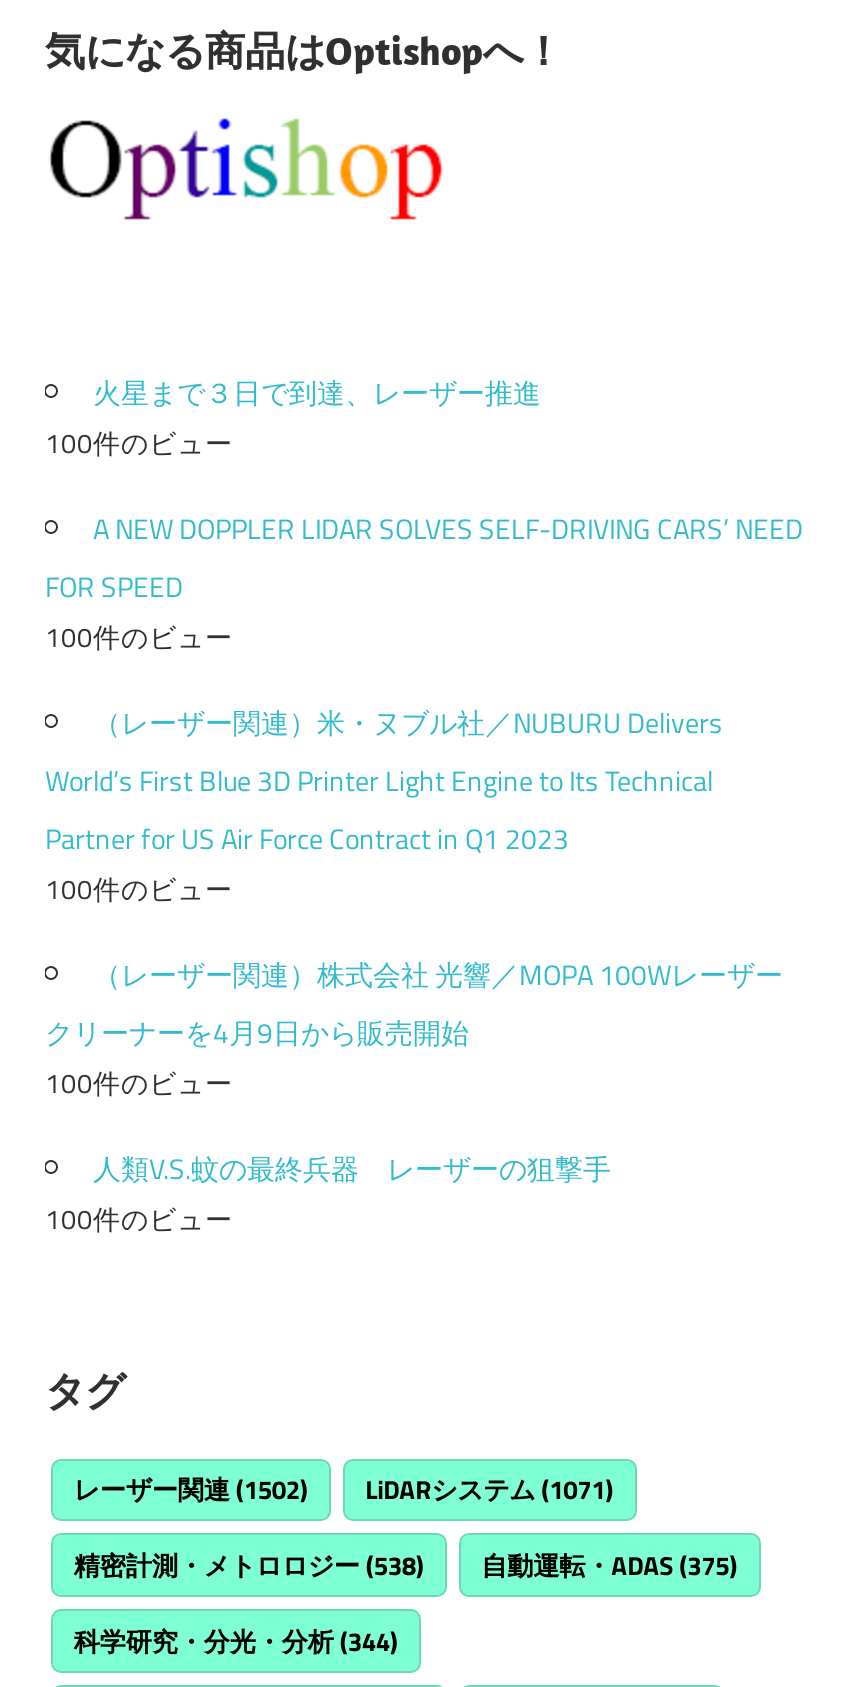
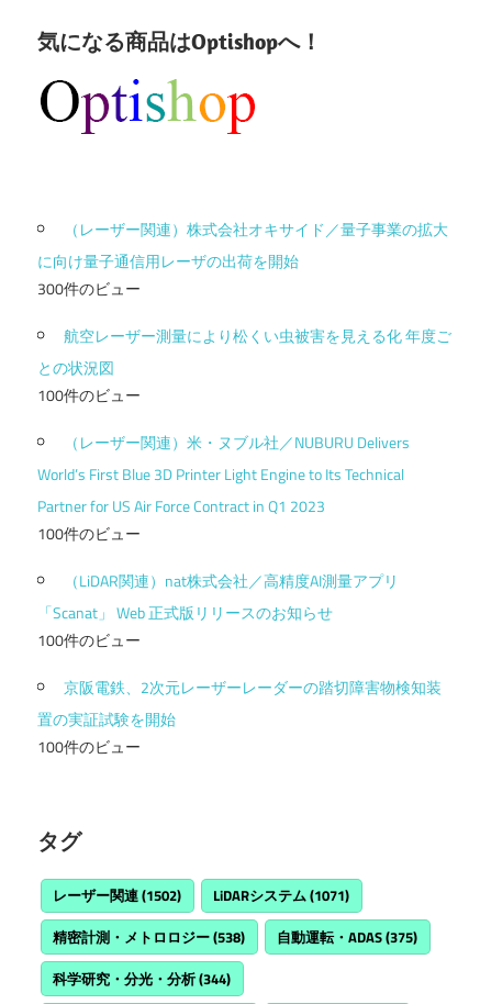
[45,371,541,463] 火星まで３日で到達、レーザー推進 | 100件のビュー -> [37,218,448,300] （レーザー関連）株式会社オキサイド／量子事業の拡大 | に向け量子通信用レーザの出荷を開始 | 300件のビュー
[45,507,803,607] A NEW DOPPLER LIDAR SOLVES SELF-DRIVING CARS’ NEED | FOR SPEED -> [37,324,451,379] 航空レーザー測量により松くい虫被害を見える化 年度ご | との状況図
[45,953,783,1053] （レーザー関連）株式会社 光響／MOPA 100Wレーザー | クリーナーを4月9日から販売開始 -> [37,569,399,624] （LiDAR関連）nat株式会社／高精度AI測量アプリ | 「Scanat」 Web 正式版リリースのお知らせ
[93,1147,611,1189] 人類V.S.蚊の最終兵器 レーザーの狙撃手 -> [37,676,442,731] 京阪電鉄、2次元レーザーレーダーの踏切障害物検知装 | 置の実証試験を開始

